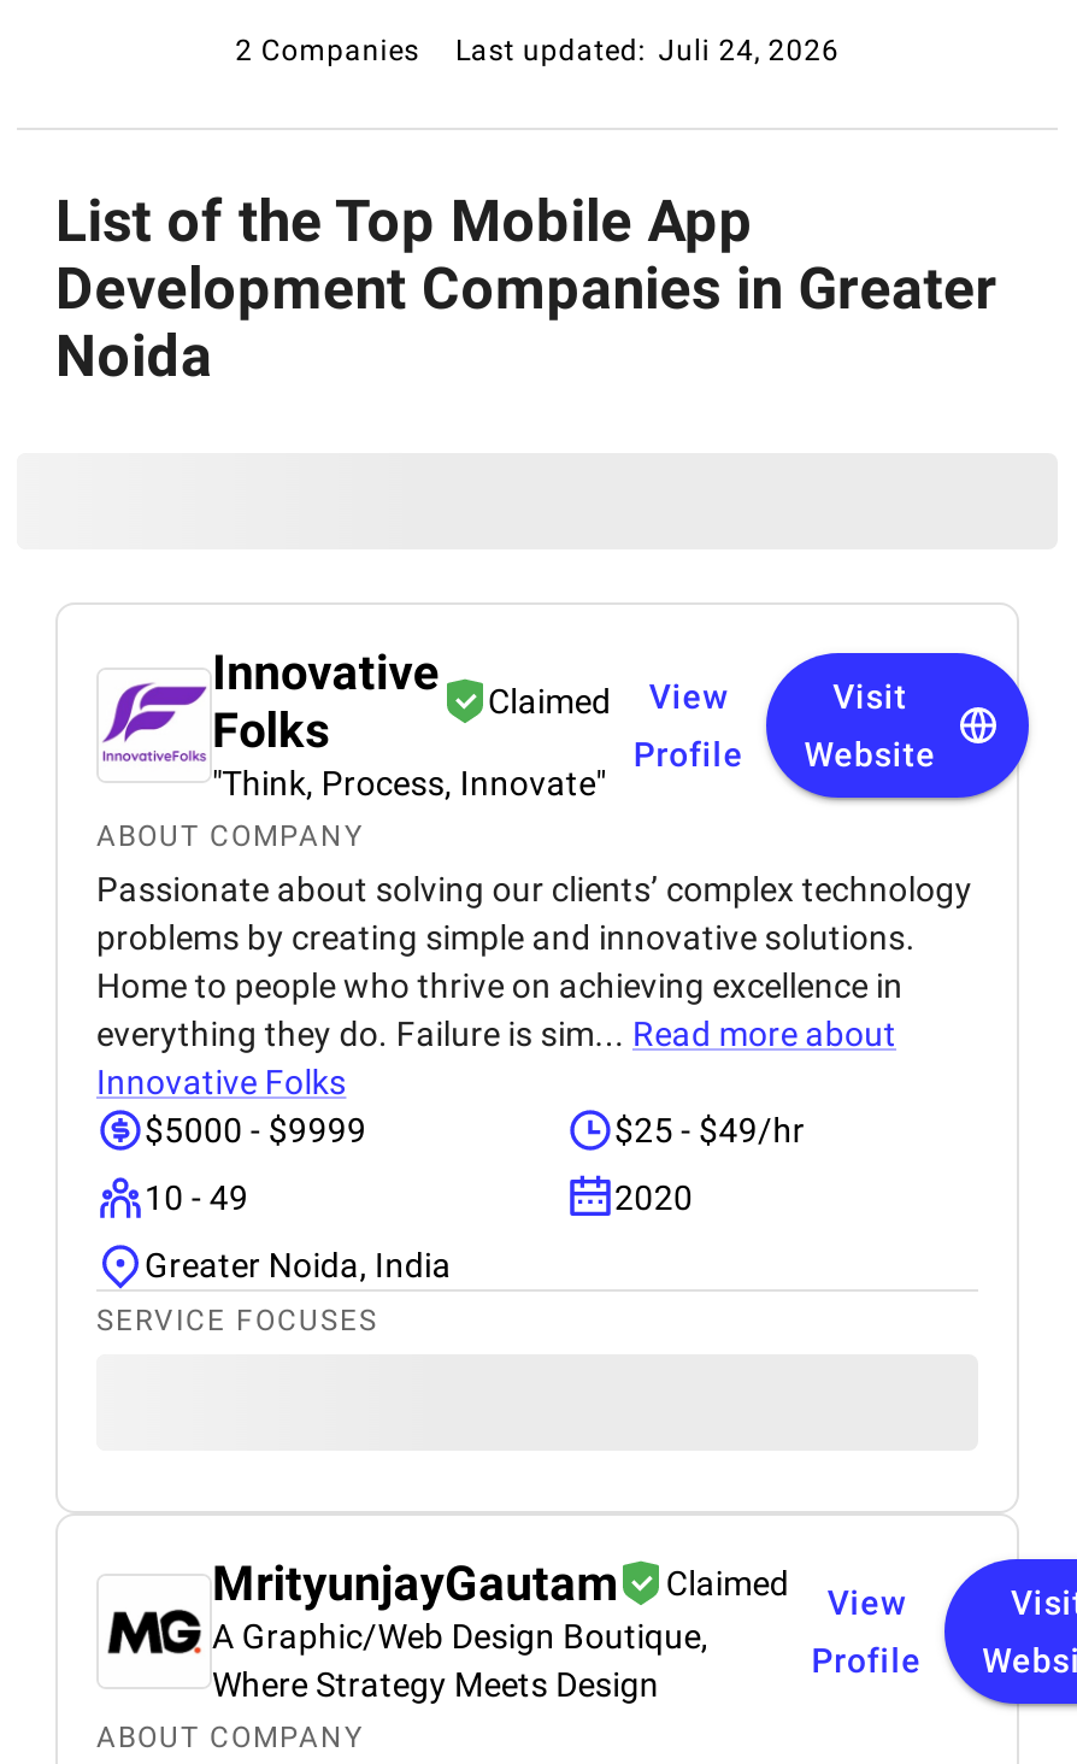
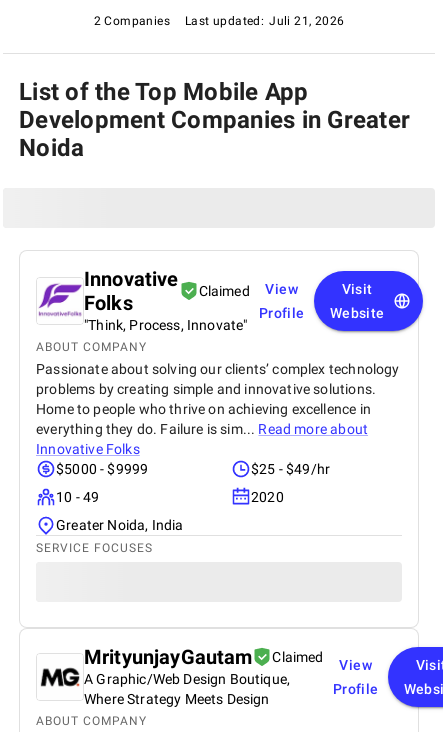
[455,34,839,67] Last updated: Juli 24, 2026 -> [185,14,344,28] Last updated: Juli 21, 2026

